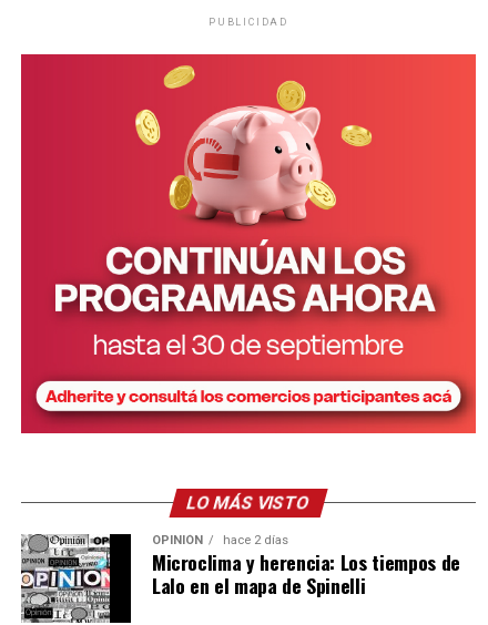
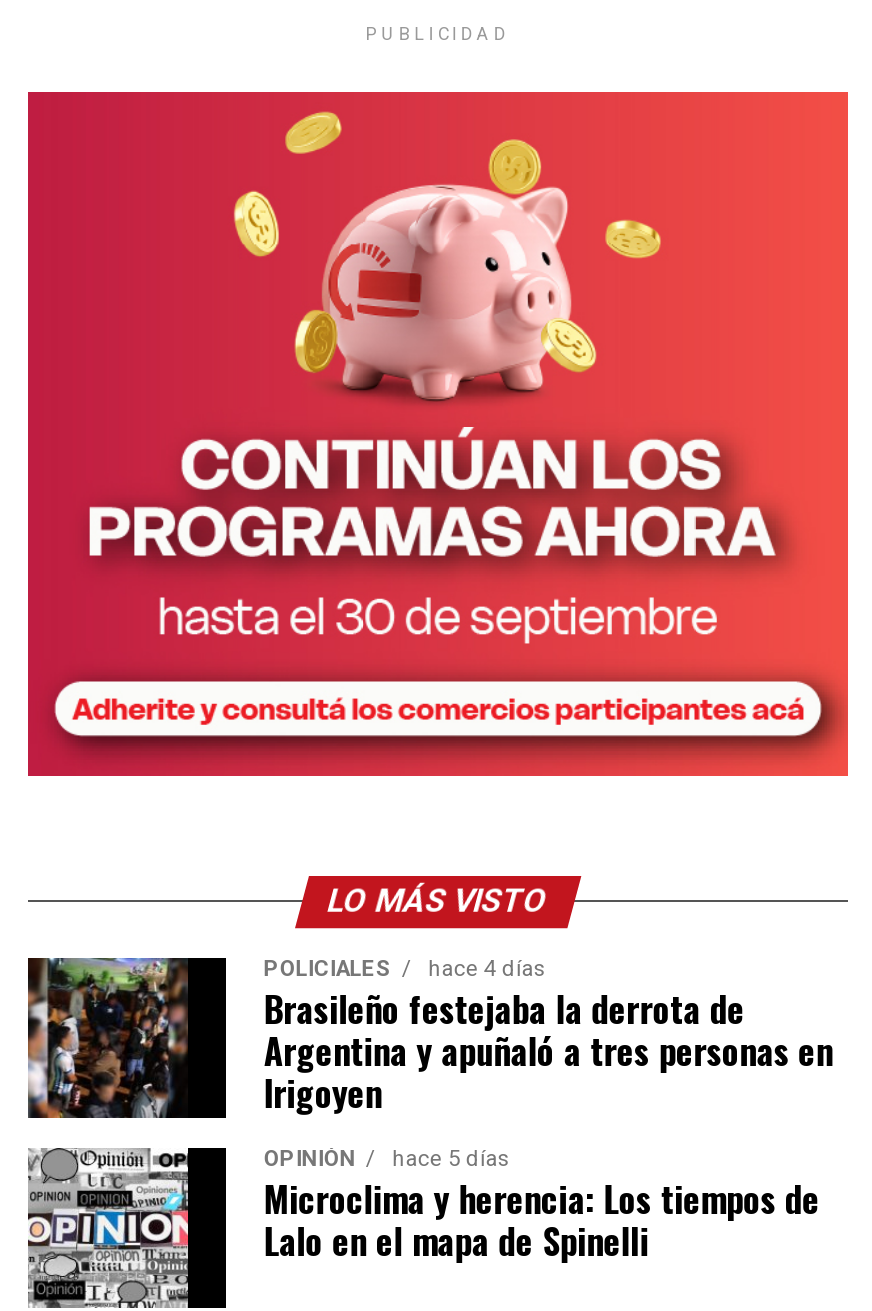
none -> [26,955,833,1119] [image] | POLICIALES | hace 4 días | Brasileño festejaba la derrota de | Argentina y apuñaló a tres personas en | Irigoyen
[152,533,288,547] OPINIÓN hace 2 días -> [264,1147,510,1173] OPINIÓN hace 5 días

